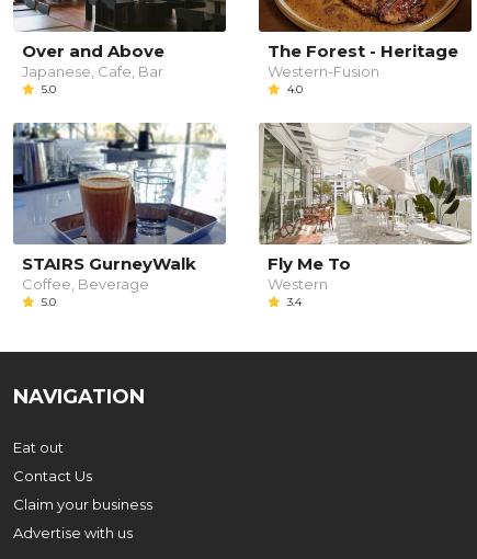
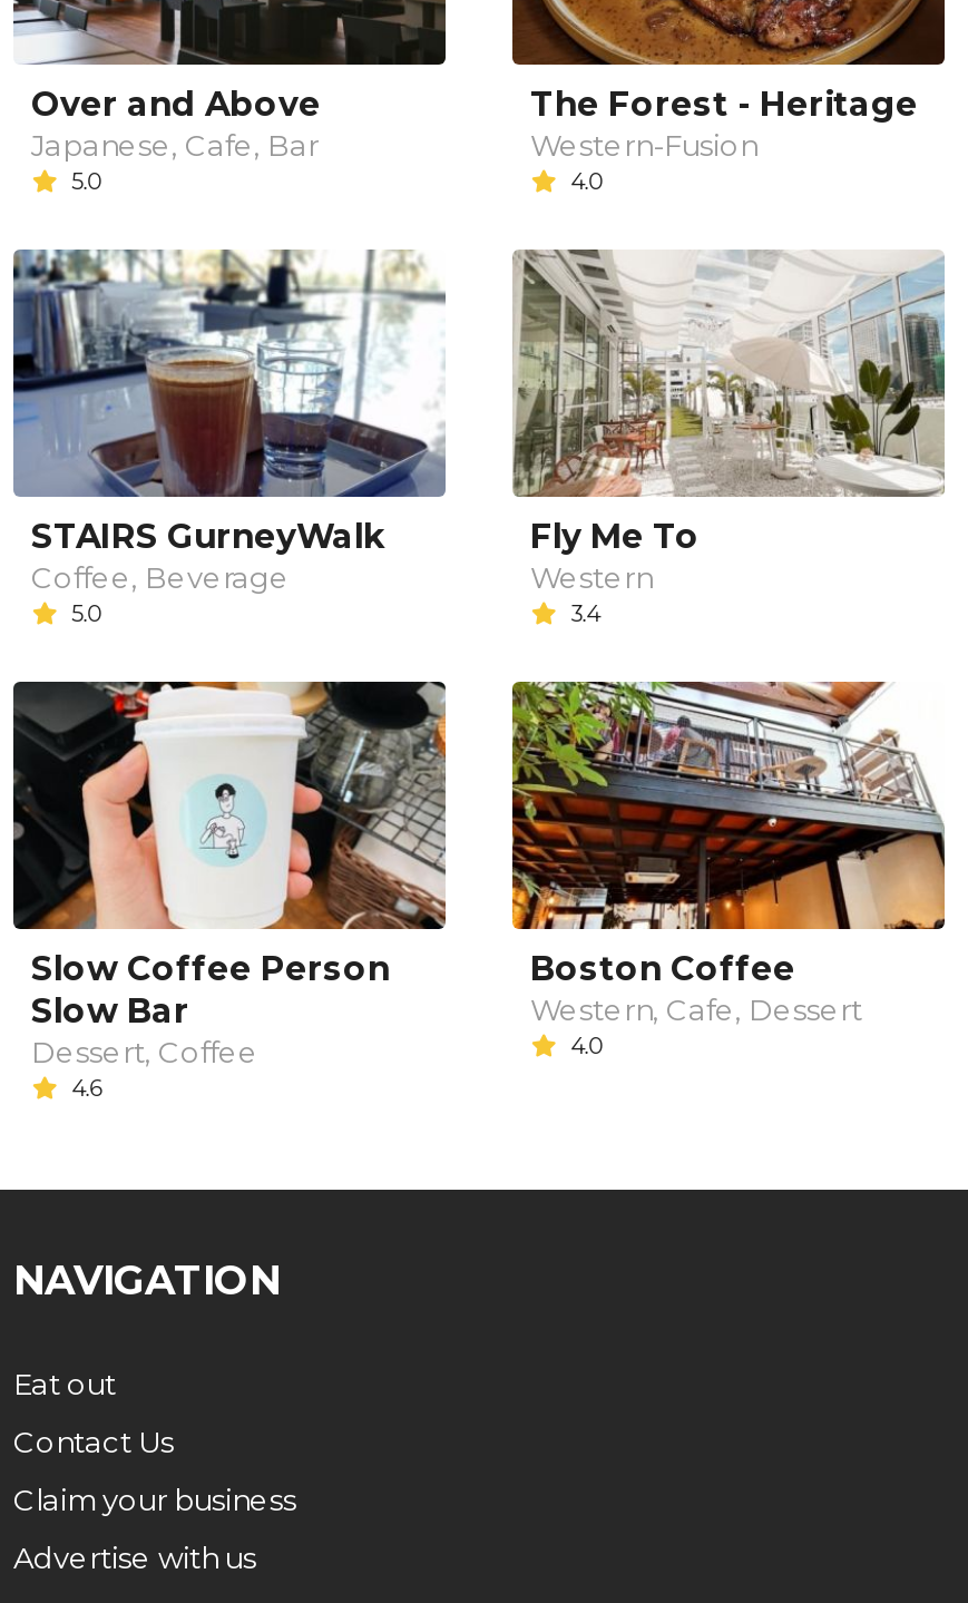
none -> [11,680,448,1104] [image] | Slow Coffee Person | Slow Bar | Dessert, Coffee | 4.6
none -> [510,680,945,1062] [image] | Boston Coffee | Western, Cafe, Dessert | 4.0

